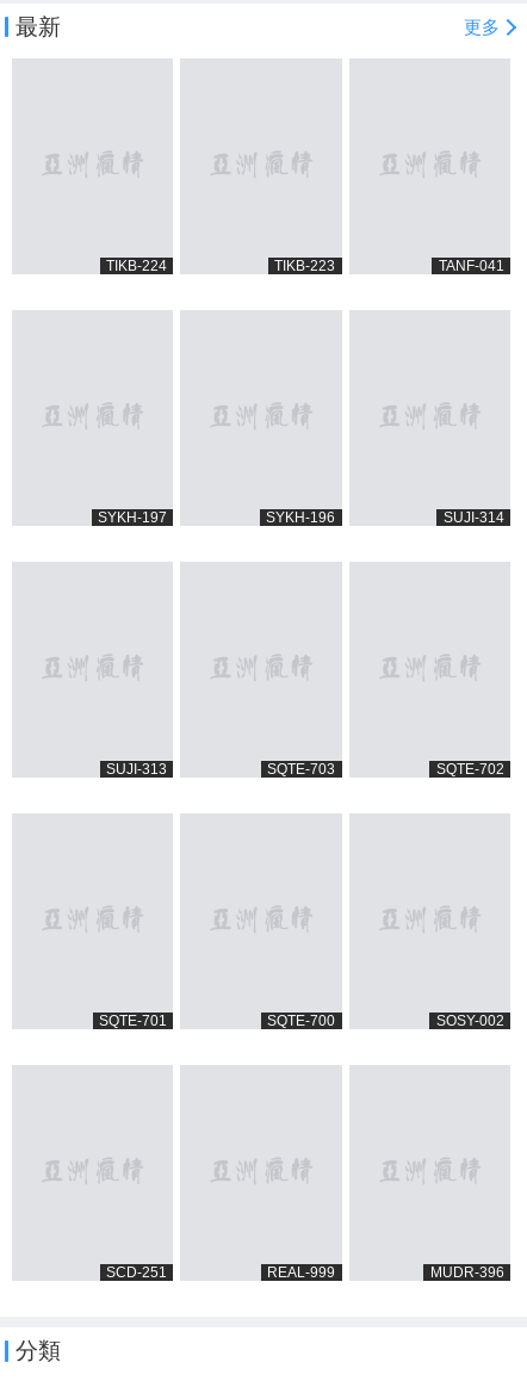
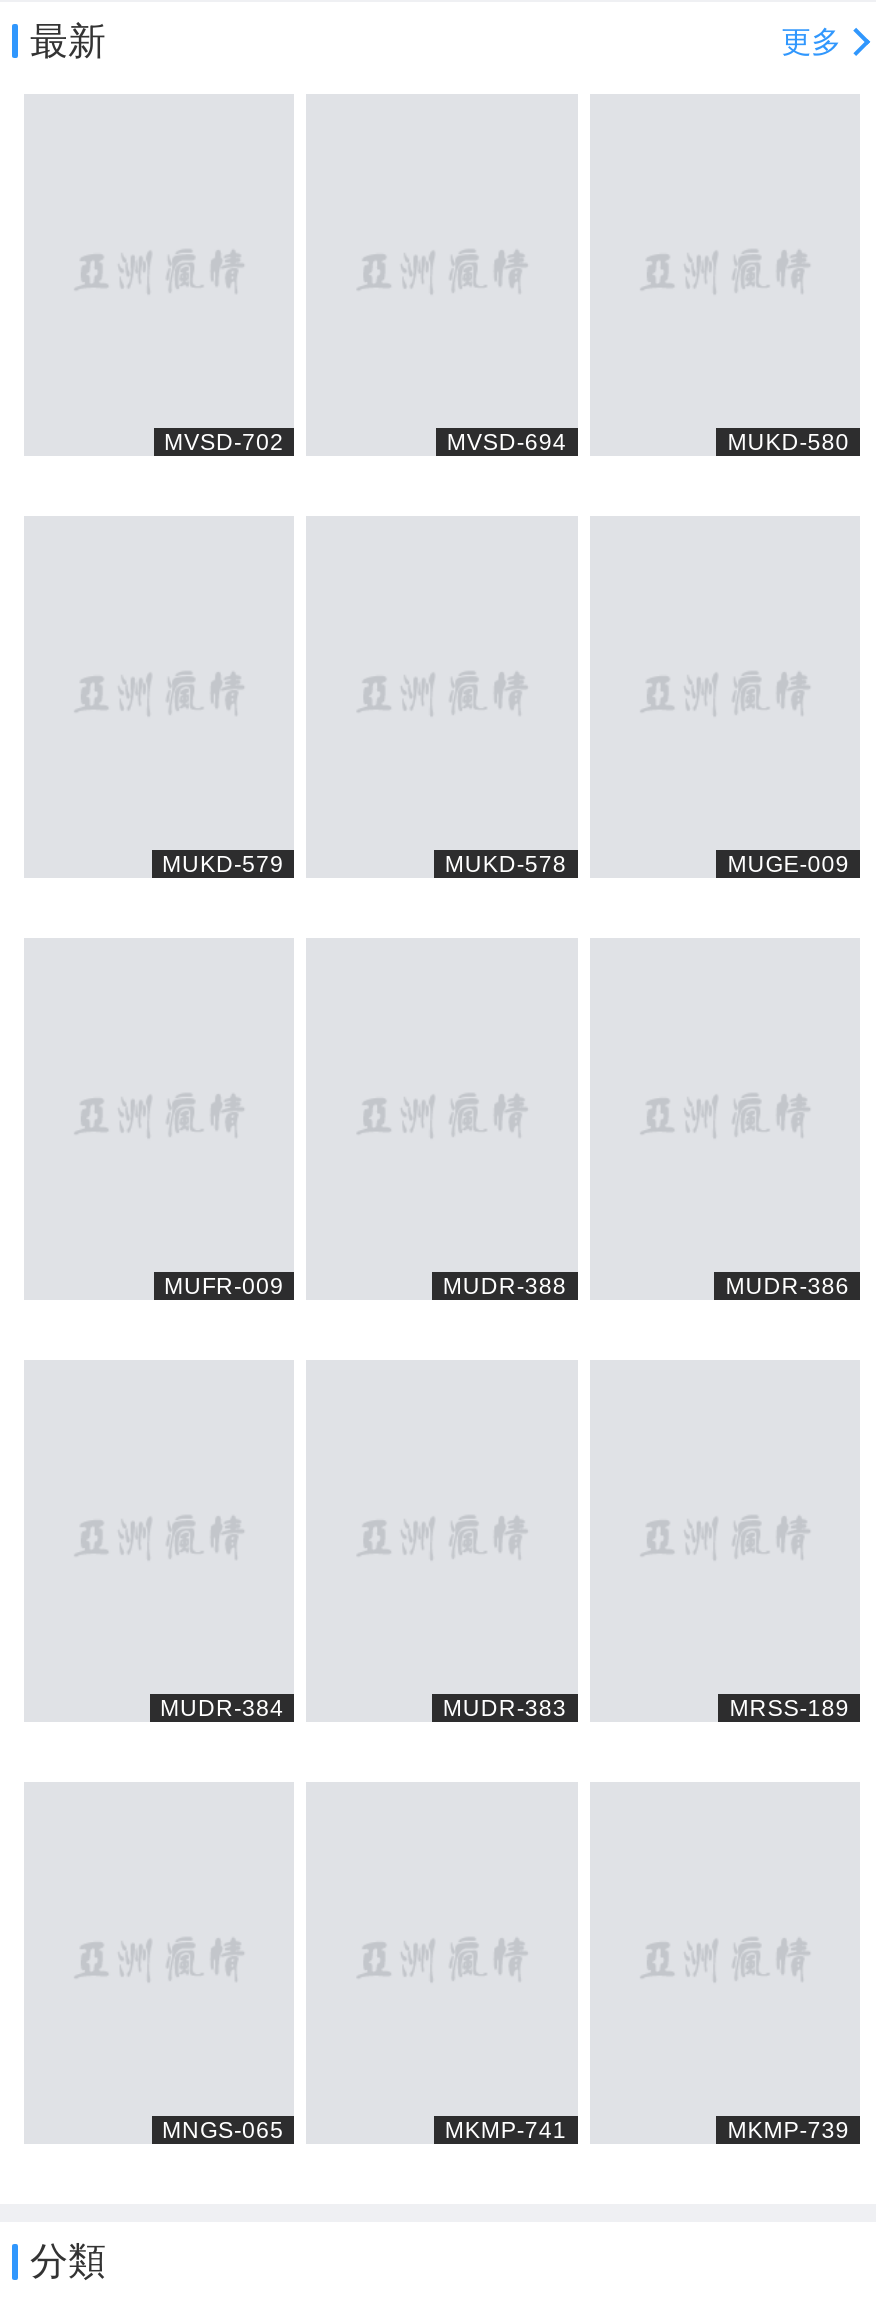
[106,257,504,273] TIKB-224 | TIKB-223 | TANF-041 -> [164,428,849,454] MVSD-702 | MVSD-694 | MUKD-580
[98,509,504,525] SYKH-197 | SYKH-196 | SUJI-314 -> [162,850,849,876] MUKD-579 | MUKD-578 | MUGE-009
[106,761,504,776] SUJI-313 | SQTE-703 | SQTE-702 -> [164,1272,849,1298] MUFR-009 | MUDR-388 | MUDR-386
[99,1012,504,1028] SQTE-701 | SQTE-700 | SOSY-002 -> [160,1694,849,1720] MUDR-384 | MUDR-383 | MRSS-189
[106,1264,504,1279] SCD-251 | REAL-999 | MUDR-396 -> [162,2116,849,2142] MNGS-065 | MKMP-741 | MKMP-739

